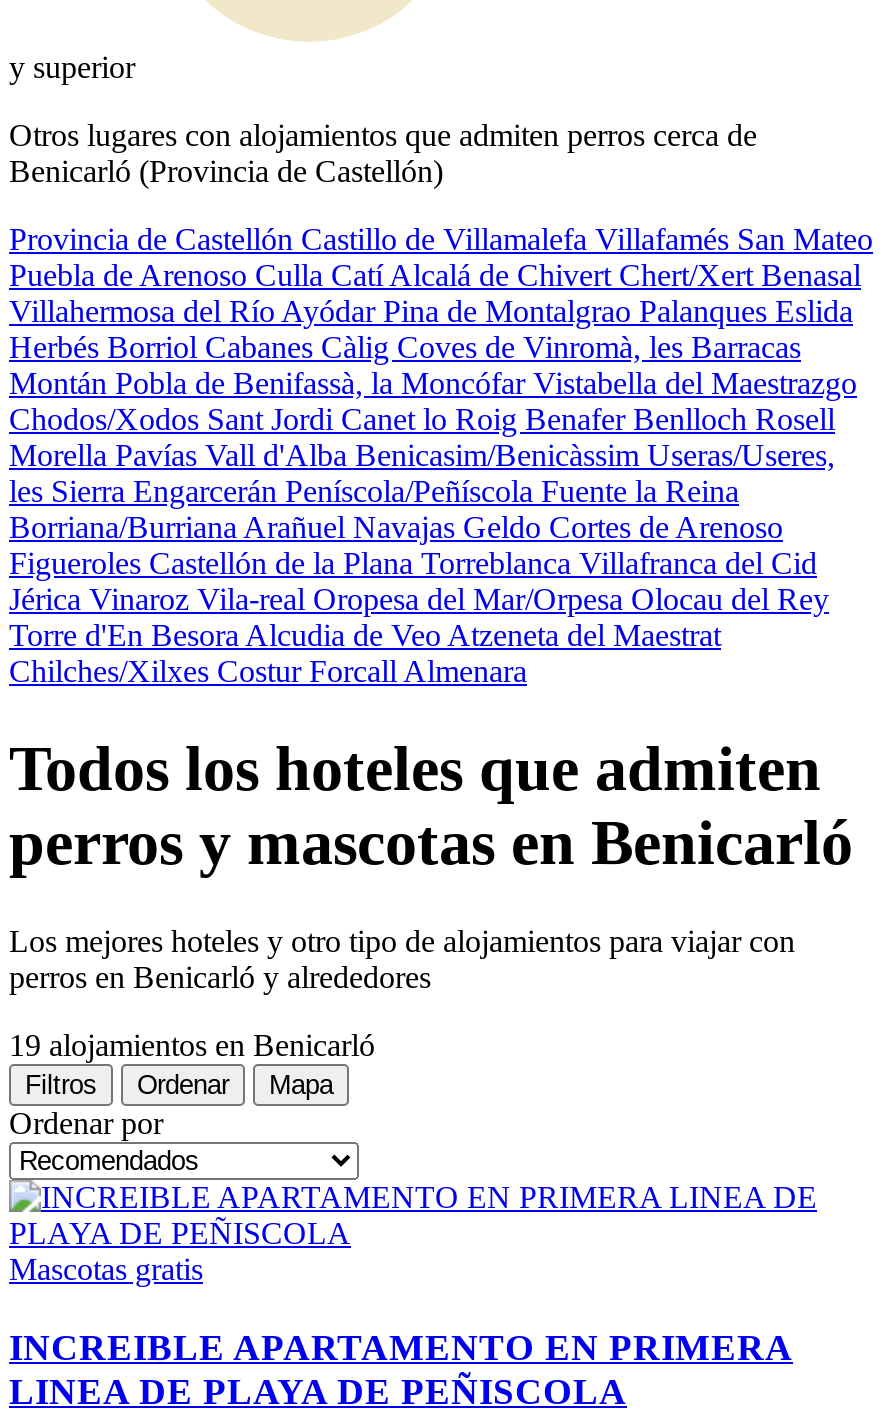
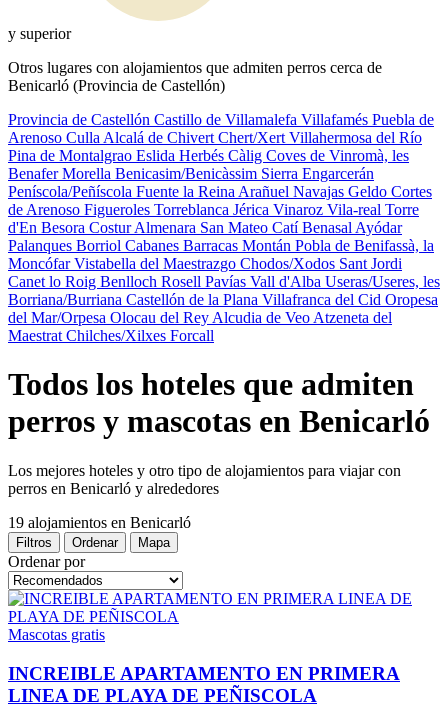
[9,222,873,688] Provincia de Castellón Castillo de Villamalefa Villafamés San Mateo | Puebla de Arenoso Culla Catí Alcalá de Chivert Chert/Xert Benasal | Villahermosa del Río Ayódar Pina de Montalgrao Palanques Eslida | Herbés Borriol Cabanes Càlig Coves de Vinromà, les Barracas | Montán Pobla de Benifassà, la Moncófar Vistabella del Maestrazgo | Chodos/Xodos Sant Jordi Canet lo Roig Benafer Benlloch Rosell | Morella Pavías Vall d'Alba Benicasim/Benicàssim Useras/Useres, | les Sierra Engarcerán Peníscola/Peñíscola Fuente la Reina | Borriana/Burriana Arañuel Navajas Geldo Cortes de Arenoso | Figueroles Castellón de la Plana Torreblanca Villafranca del Cid | Jérica Vinaroz Vila-real Oropesa del Mar/Orpesa Olocau del Rey | Torre d'En Besora Alcudia de Veo Atzeneta del Maestrat | Chilches/Xilxes Costur Forcall Almenara -> [8,111,440,344] Provincia de Castellón Castillo de Villamalefa Villafamés Puebla de | Arenoso Culla Alcalá de Chivert Chert/Xert Villahermosa del Río | Pina de Montalgrao Eslida Herbés Càlig Coves de Vinromà, les | Benafer Morella Benicasim/Benicàssim Sierra Engarcerán | Peníscola/Peñíscola Fuente la Reina Arañuel Navajas Geldo Cortes | de Arenoso Figueroles Torreblanca Jérica Vinaroz Vila-real Torre | d'En Besora Costur Almenara San Mateo Catí Benasal Ayódar | Palanques Borriol Cabanes Barracas Montán Pobla de Benifassà, la | Moncófar Vistabella del Maestrazgo Chodos/Xodos Sant Jordi | Canet lo Roig Benlloch Rosell Pavías Vall d'Alba Useras/Useres, les | Borriana/Burriana Castellón de la Plana Villafranca del Cid Oropesa | del Mar/Orpesa Olocau del Rey Alcudia de Veo Atzeneta del | Maestrat Chilches/Xilxes Forcall

